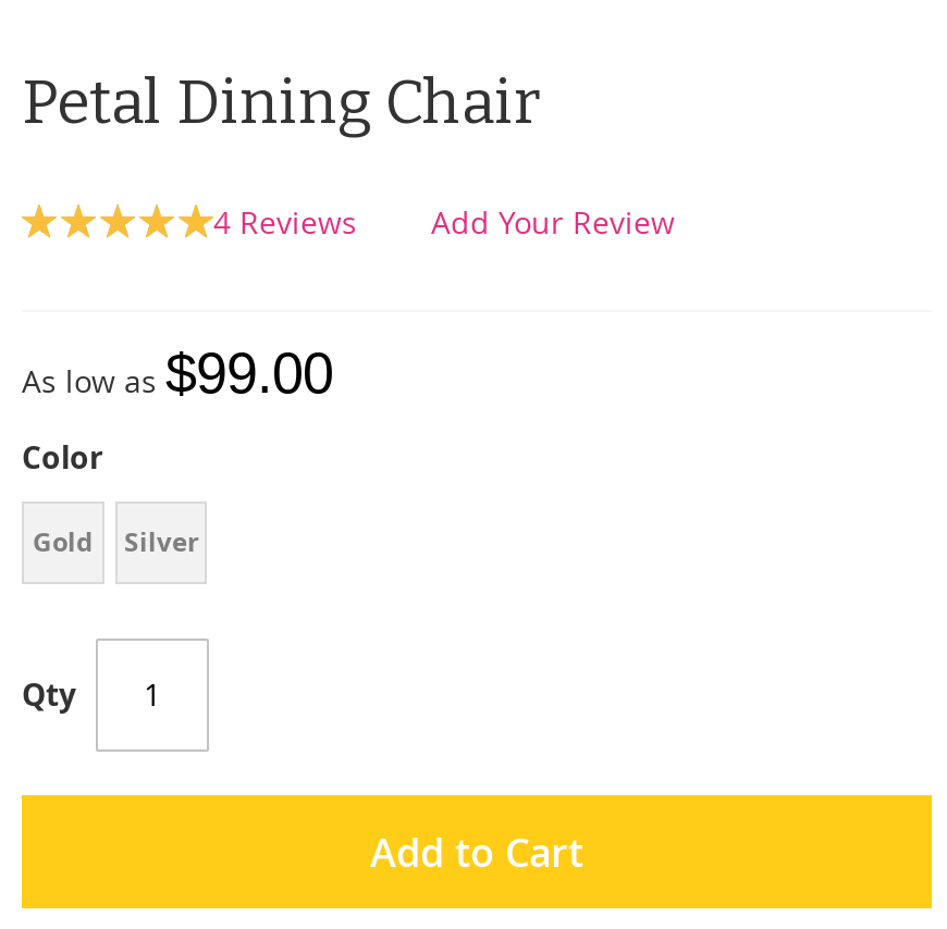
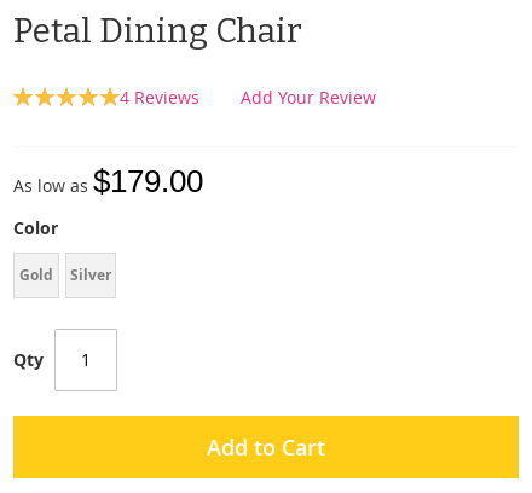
[22,340,333,405] As low as $99.00 -> [13,163,203,199] As low as $179.00

